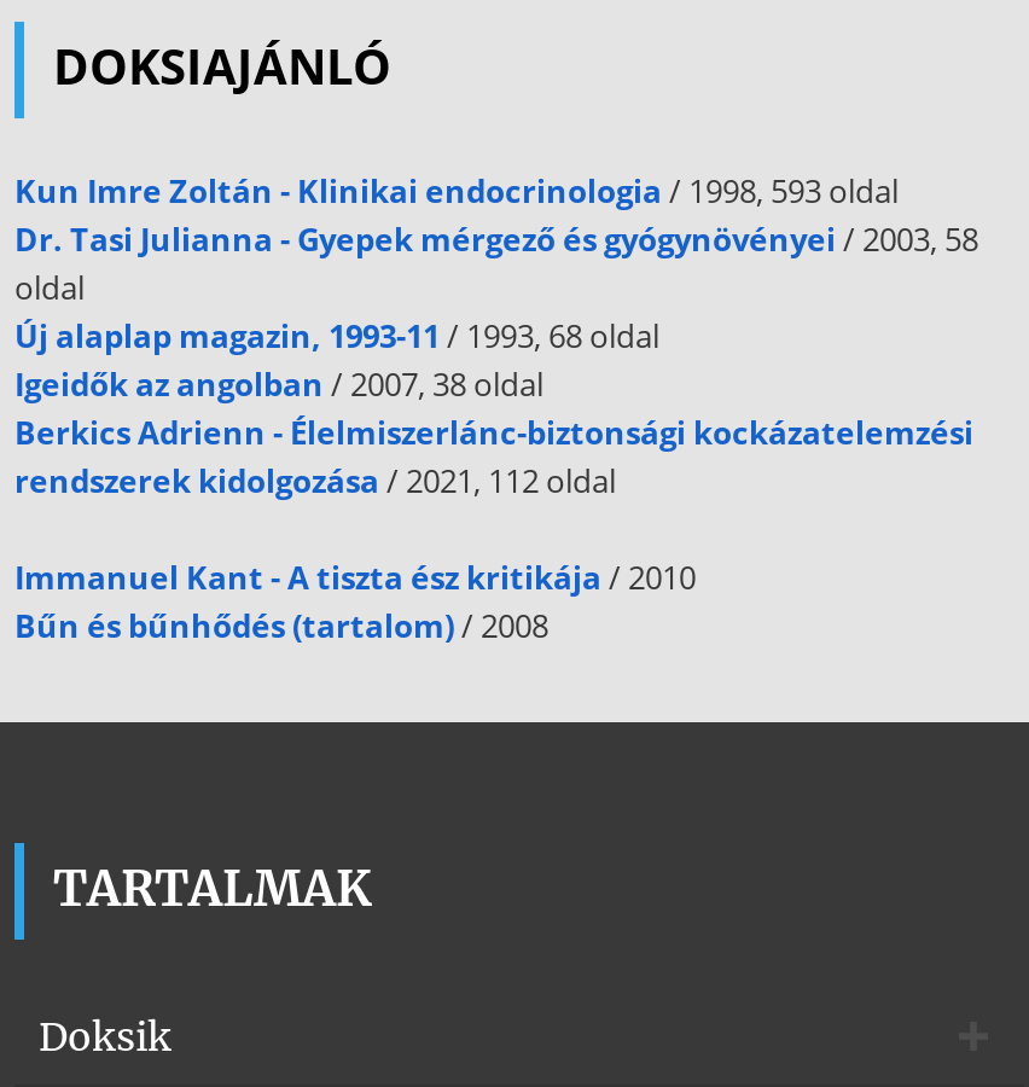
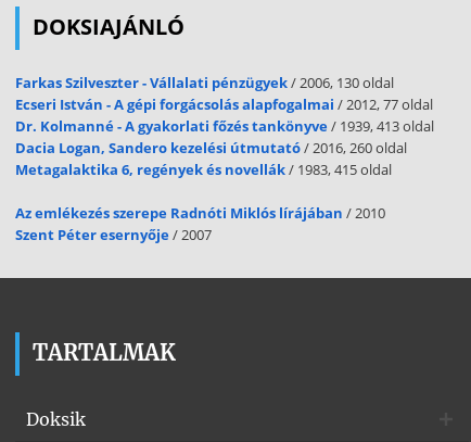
[14,169,978,502] Kun Imre Zoltán - Klinikai endocrinologia / 1998, 593 oldal | Dr. Tasi Julianna - Gyepek mérgező és gyógynövényei / 2003, 58 | oldal | Új alaplap magazin, 1993-11 / 1993, 68 oldal | Igeidők az angolban / 2007, 38 oldal | Berkics Adrienn - Élelmiszerlánc-biztonsági kockázatelemzési | rendszerek kidolgozása / 2021, 112 oldal -> [15,73,434,179] Farkas Szilveszter - Vállalati pénzügyek / 2006, 130 oldal | Ecseri István - A gépi forgácsolás alapfogalmai / 2012, 77 oldal | Dr. Kolmanné - A gyakorlati főzés tankönyve / 1939, 413 oldal | Dacia Logan, Sandero kezelési útmutató / 2016, 260 oldal | Metagalaktika 6, regények és novellák / 1983, 415 oldal
[14,555,696,647] Immanuel Kant - A tiszta ész kritikája / 2010 | Bűn és bűnhődés (tartalom) / 2008 -> [15,203,385,244] Az emlékezés szerepe Radnóti Miklós lírájában / 2010 | Szent Péter esernyője / 2007

